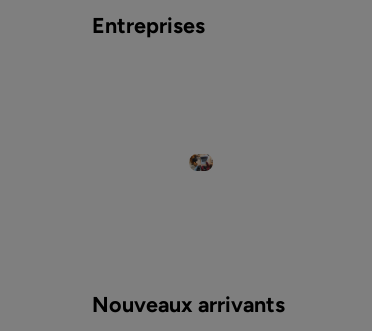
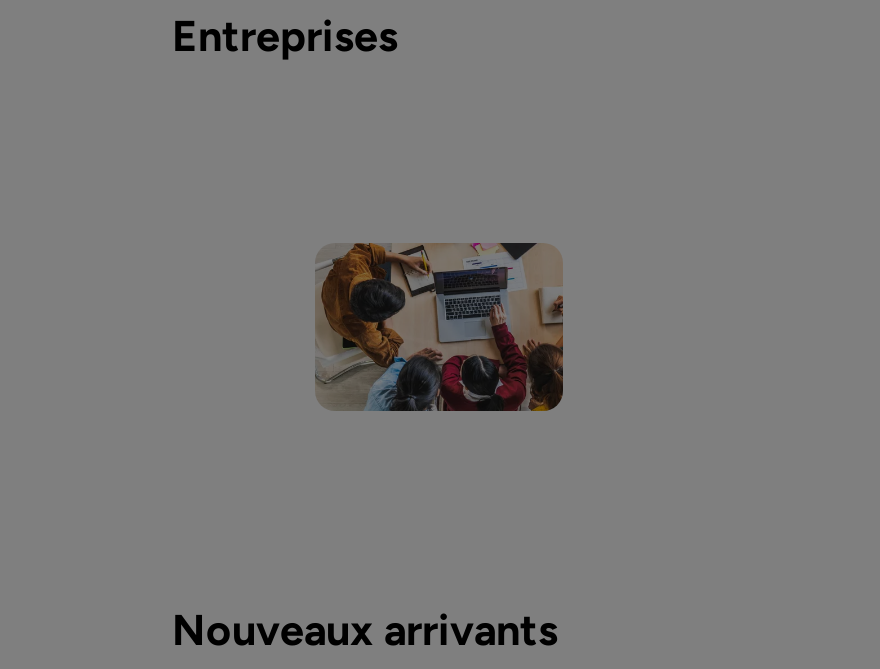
none -> [313,240,565,414] [image]

